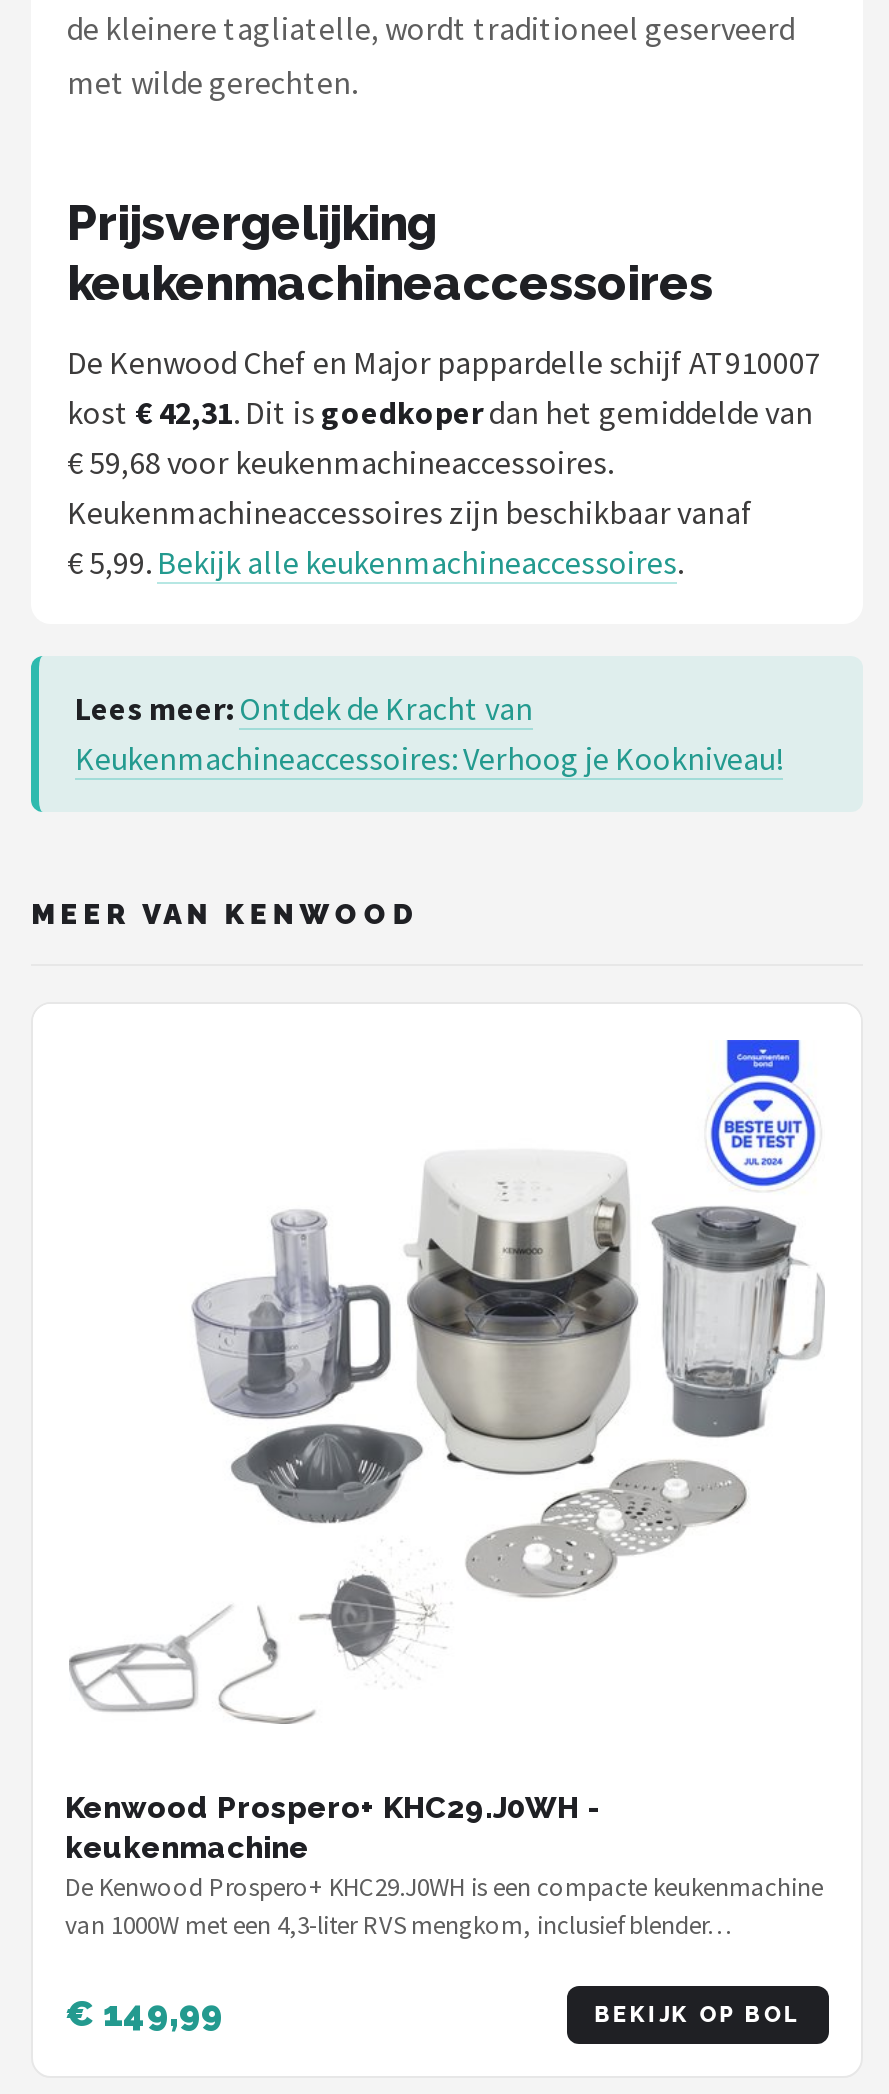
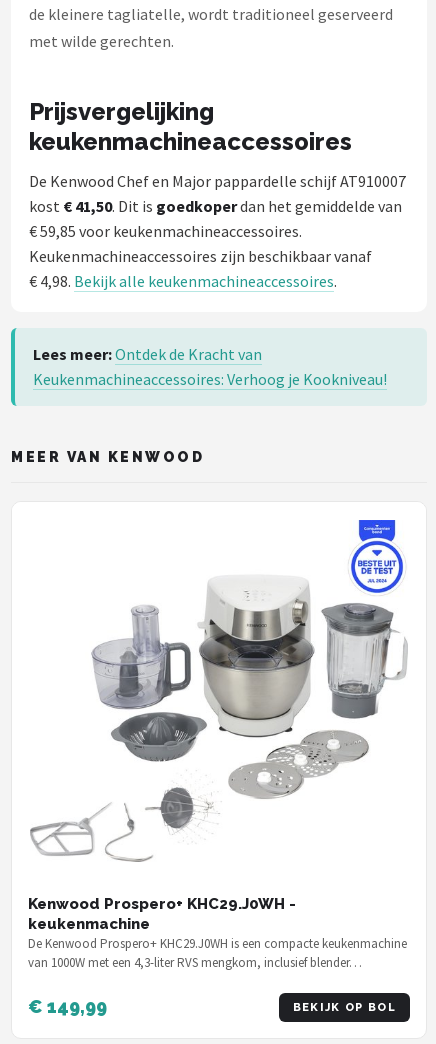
[67,392,813,432] kost € 42,31. Dit is goedkoperdan het gemiddelde van -> [29,196,402,216] kost € 41,50. Dit is goedkoperdan het gemiddelde van
[67,442,613,482] € 59,68 voor keukenmachineaccessoires. -> [29,221,302,241] € 59,85 voor keukenmachineaccessoires.
[67,542,683,582] € 5,99. Bekijk alle keukenmachineaccessoires. -> [29,271,337,291] € 4,98. Bekijk alle keukenmachineaccessoires.

